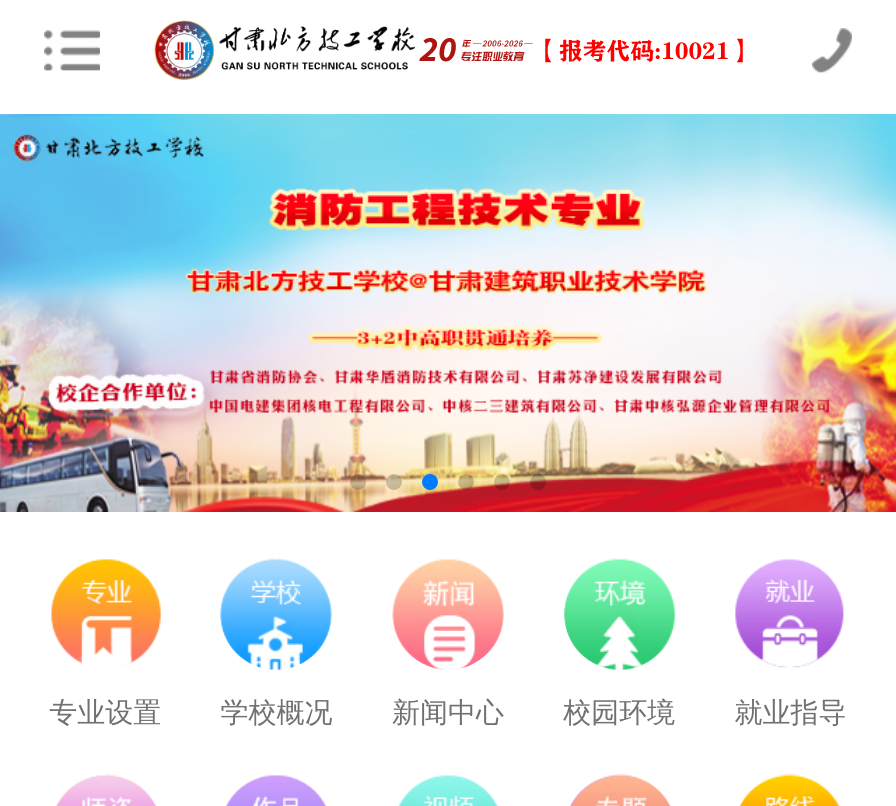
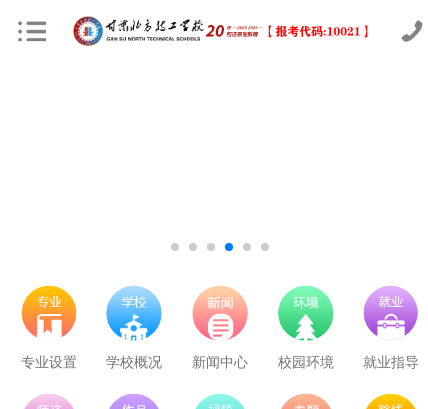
[6,112,890,514] [image] -> none

